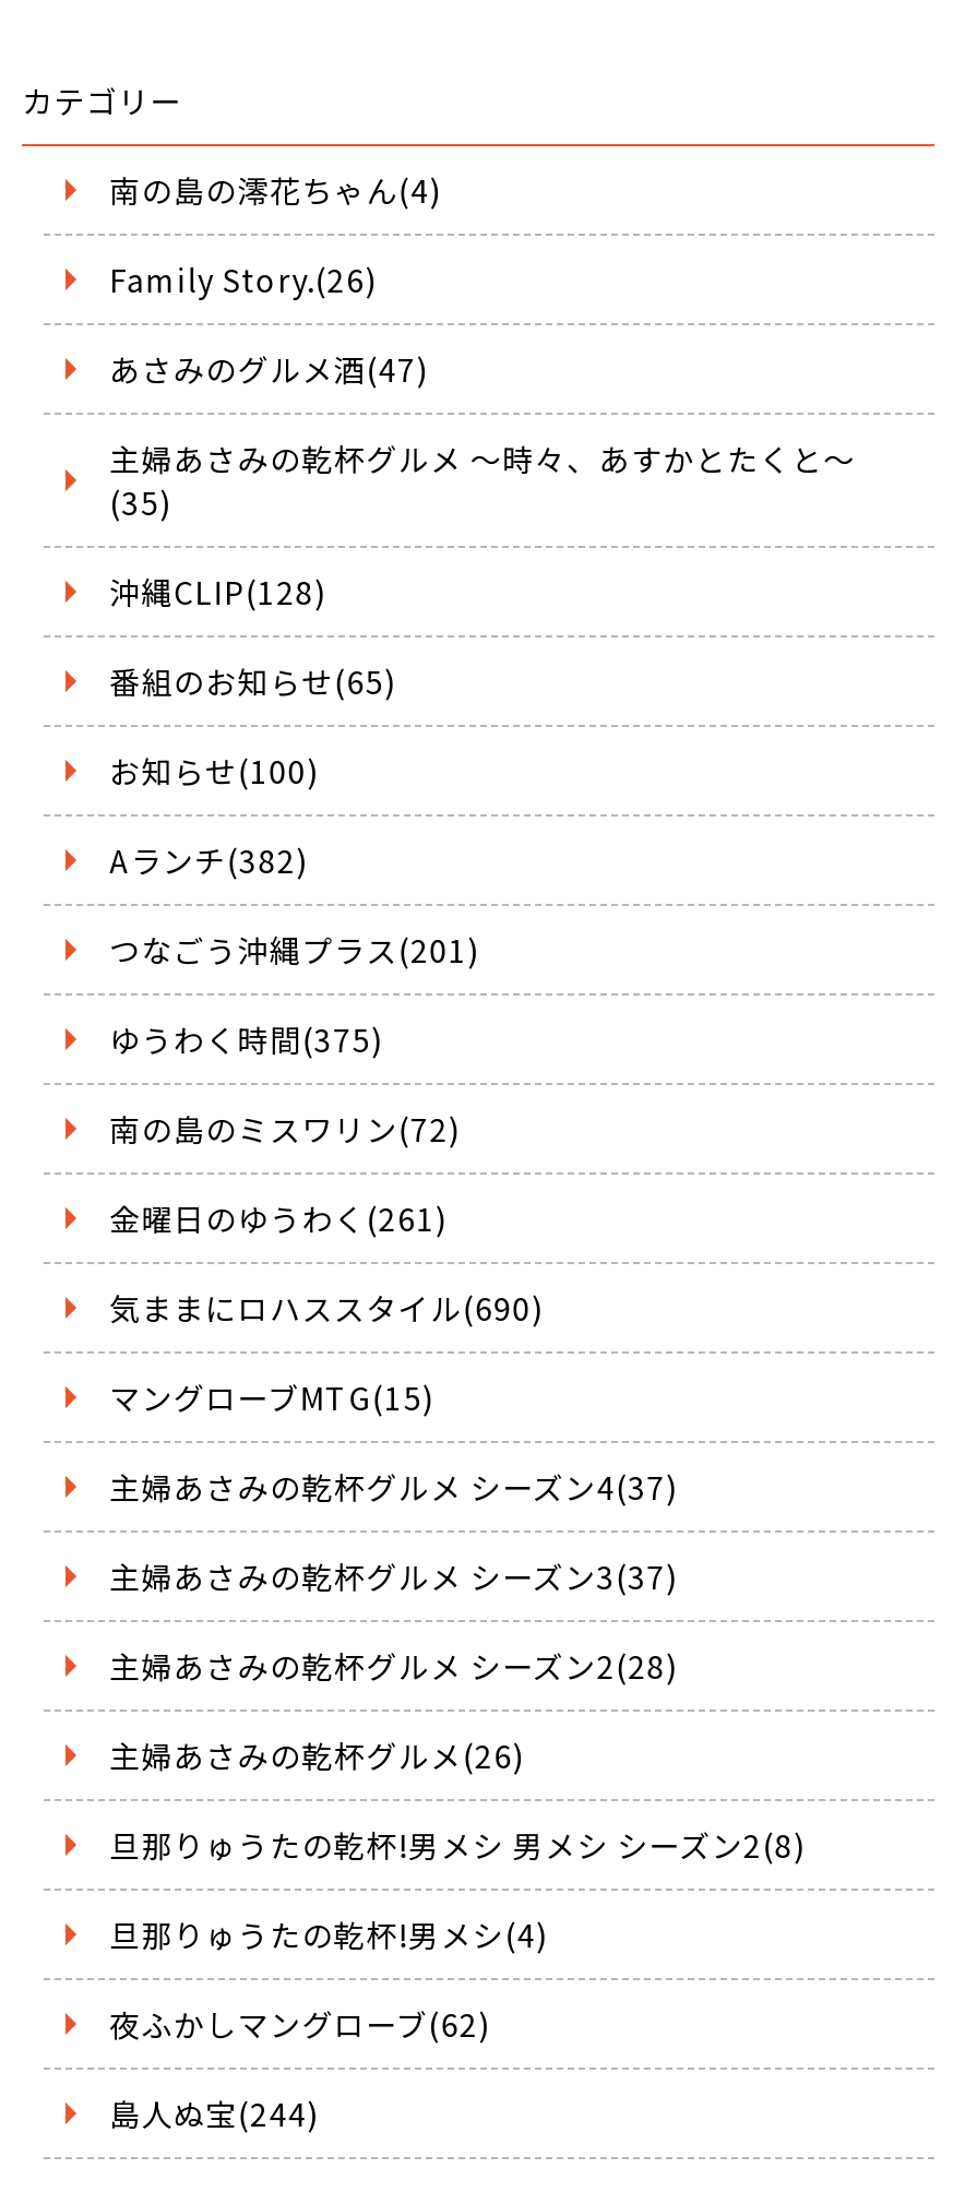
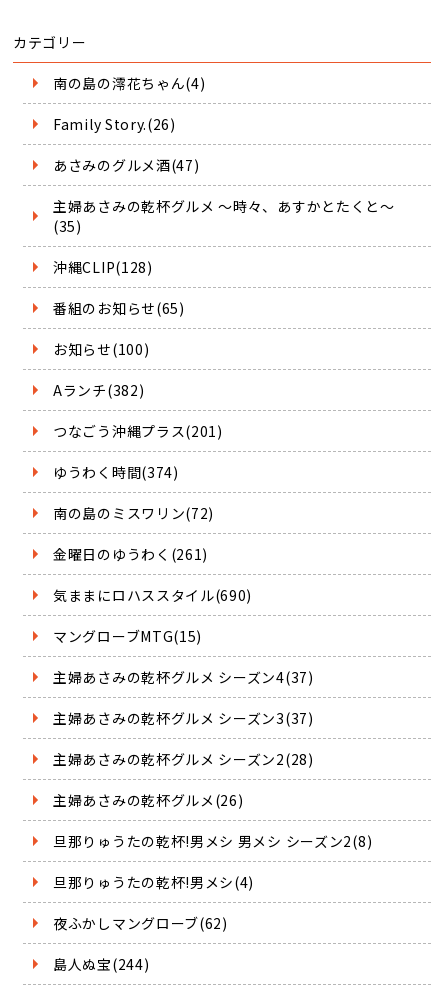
[109,1017,384,1061] ゆうわく時間(375) -> [53,462,179,482] ゆうわく時間(374)

